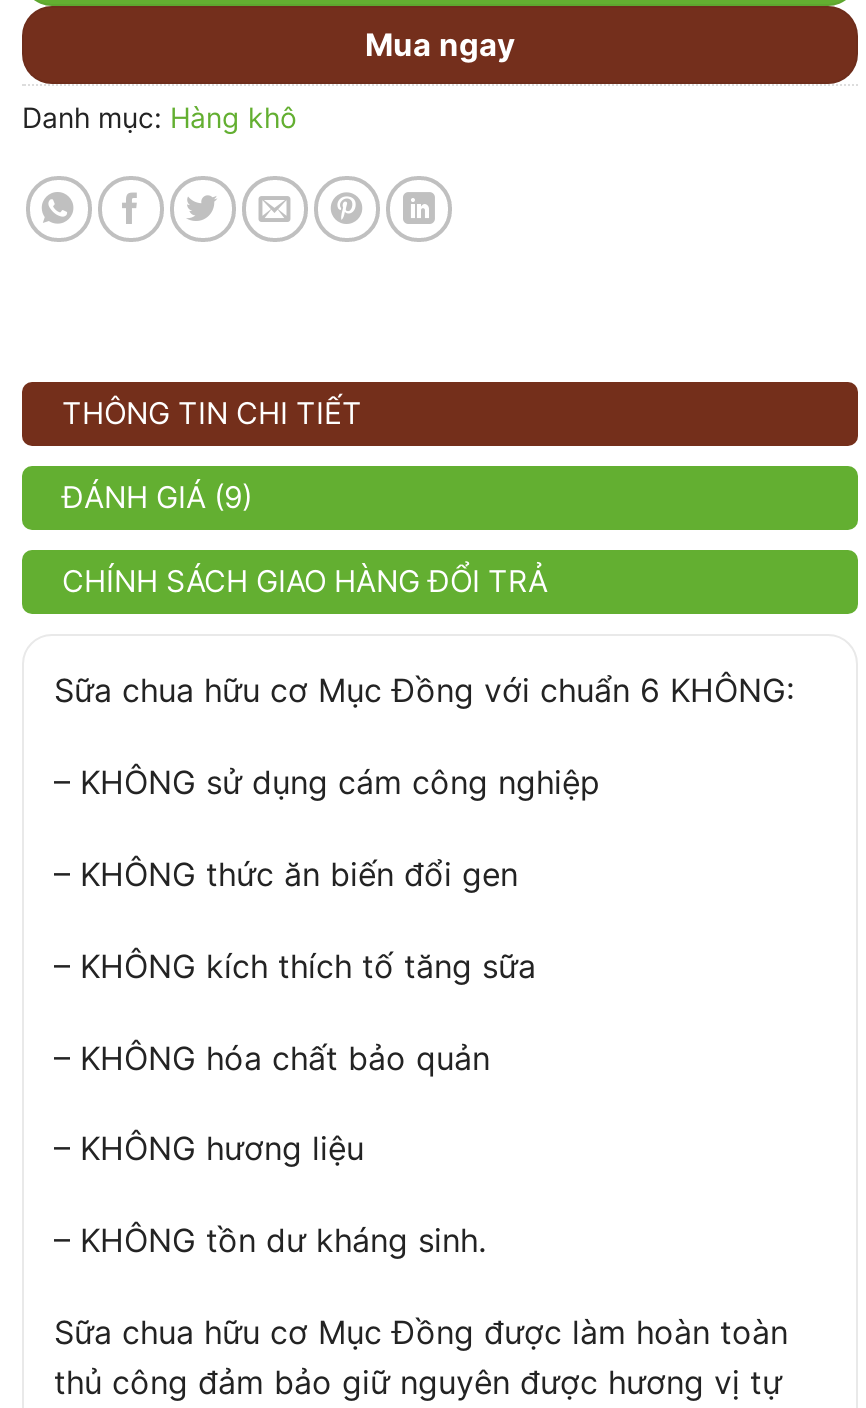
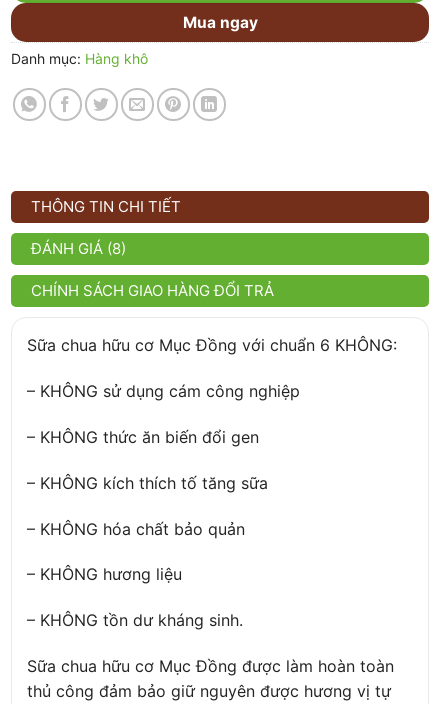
[62,479,252,517] ĐÁNH GIÁ (9) -> [31,239,126,258] ĐÁNH GIÁ (8)

